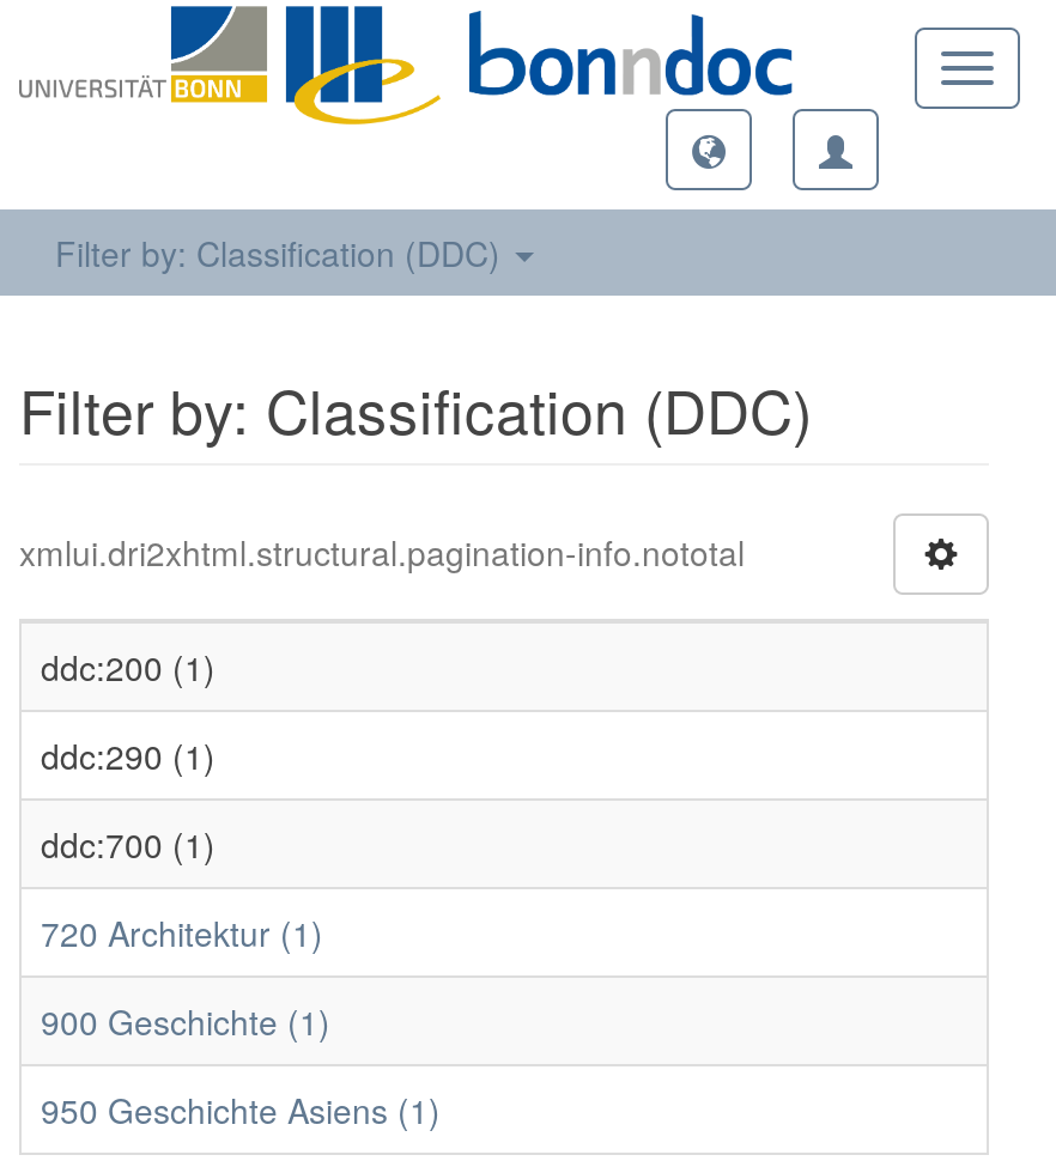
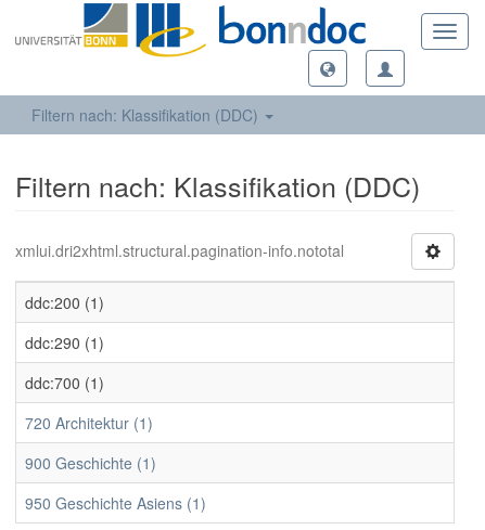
[55,229,510,276] Filter by: Classification (DDC) -> [31,104,263,126] Filtern nach: Klassifikation (DDC)
[19,365,812,451] Filter by: Classification (DDC) -> [15,166,420,205] Filtern nach: Klassifikation (DDC)

